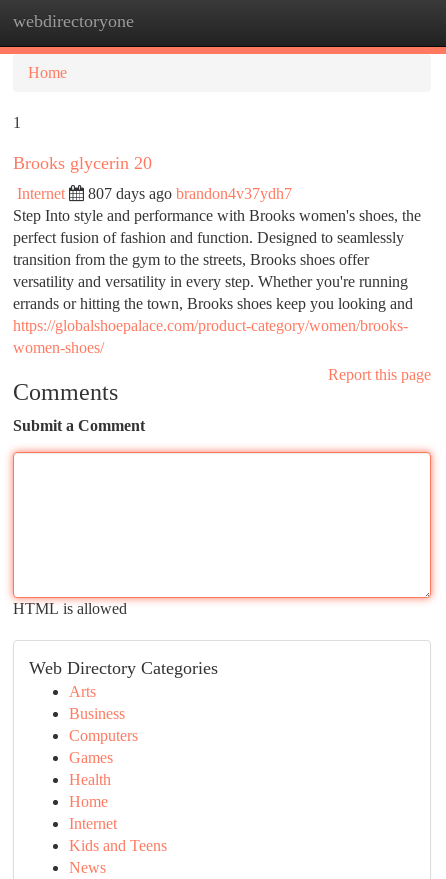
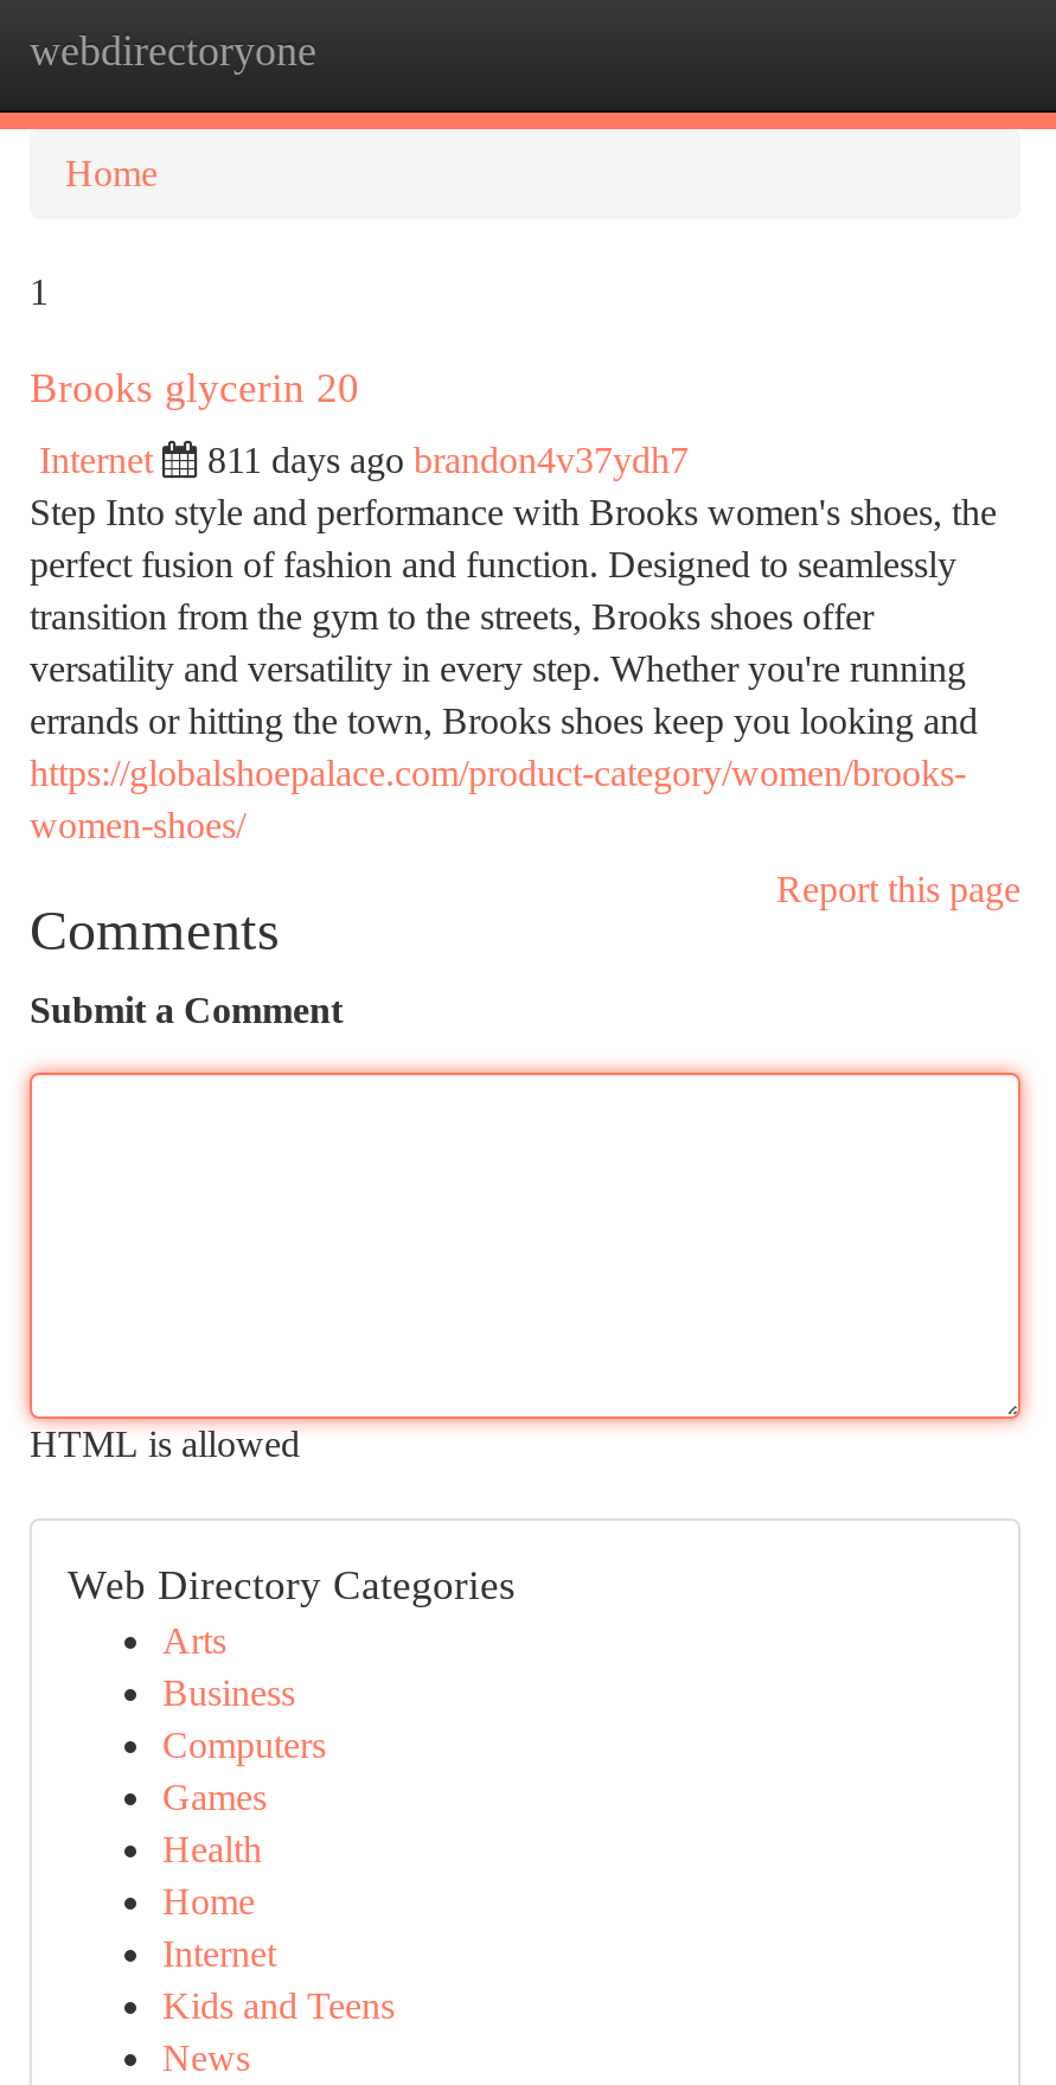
[88,185,292,202] 807 days ago brandon4v37ydh7 -> [207,440,689,480] 811 days ago brandon4v37ydh7

